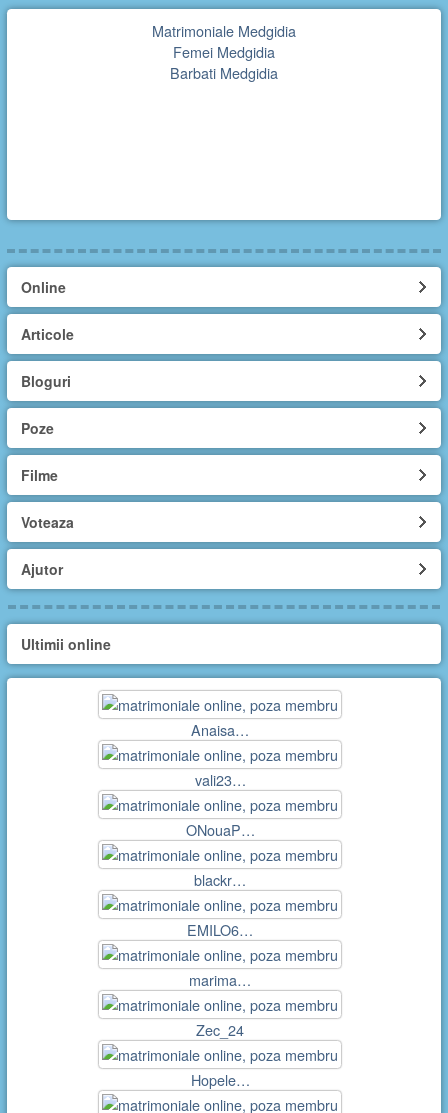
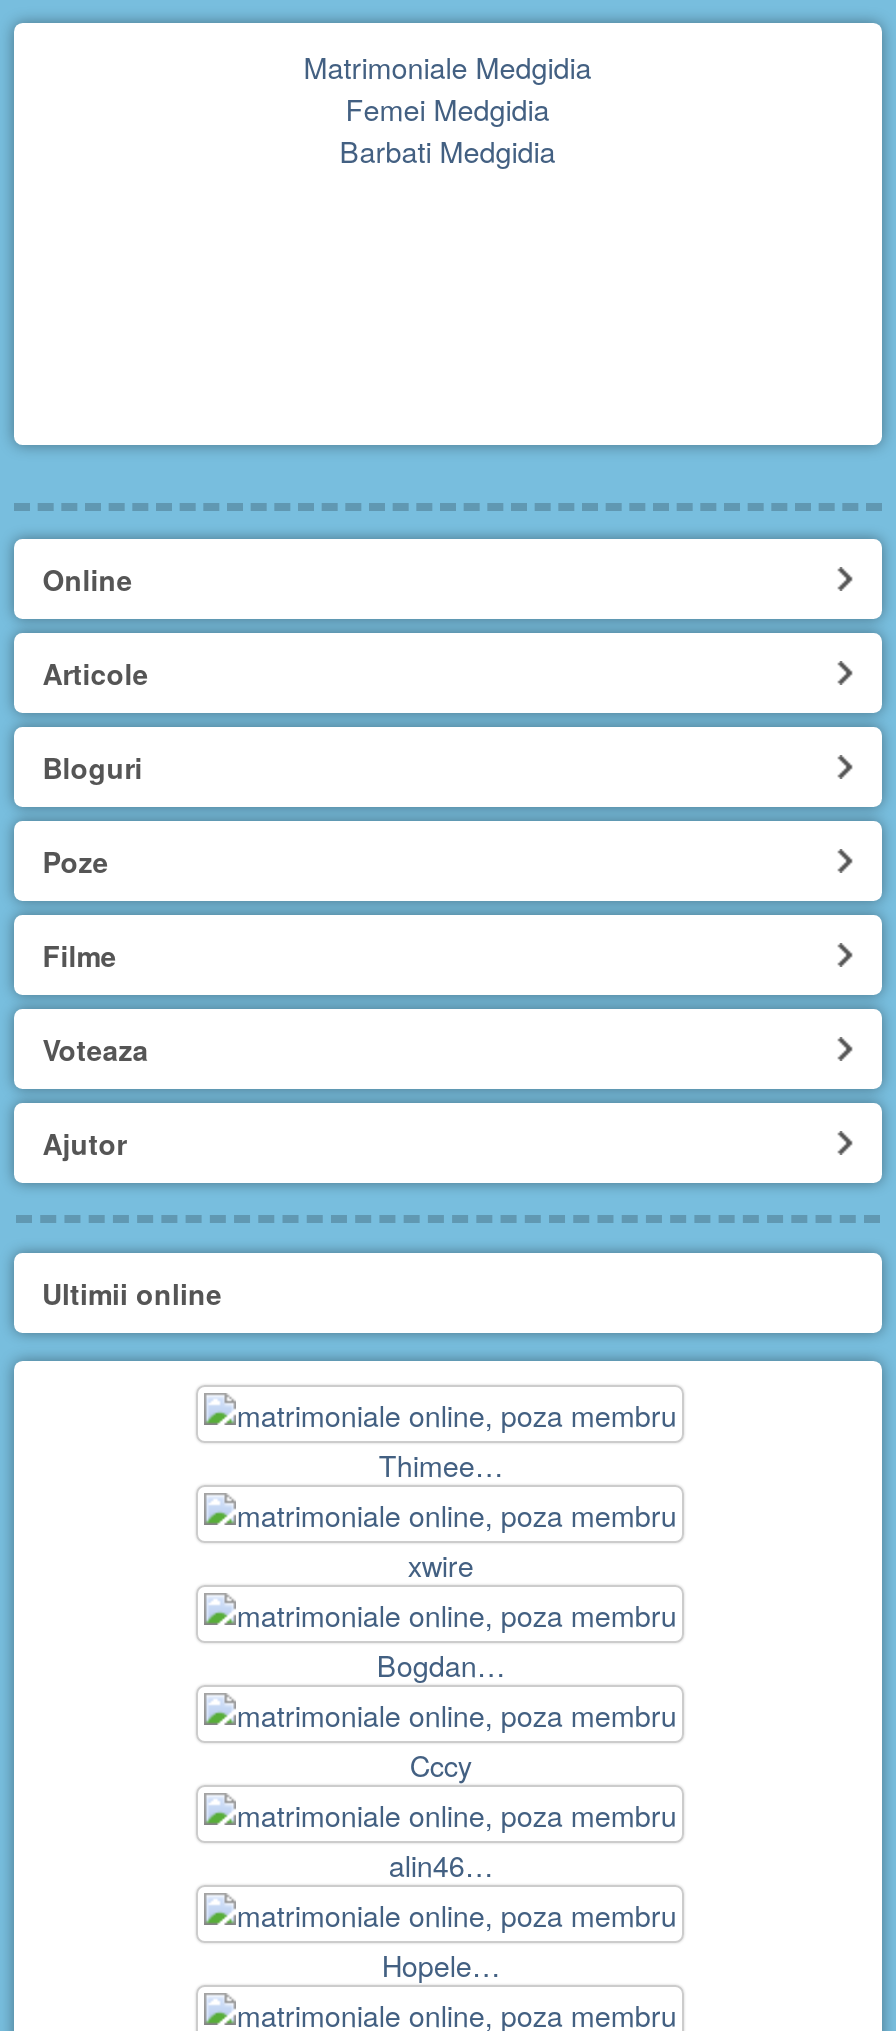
[186,719,255,1040] Anaisa… | vali23… | ONouaP… | blackr… | EMILO6… | marima… | Zec_24 -> [377,1443,505,1885] Thimee… | xwire | Bogdan… | Cccy | alin46…

